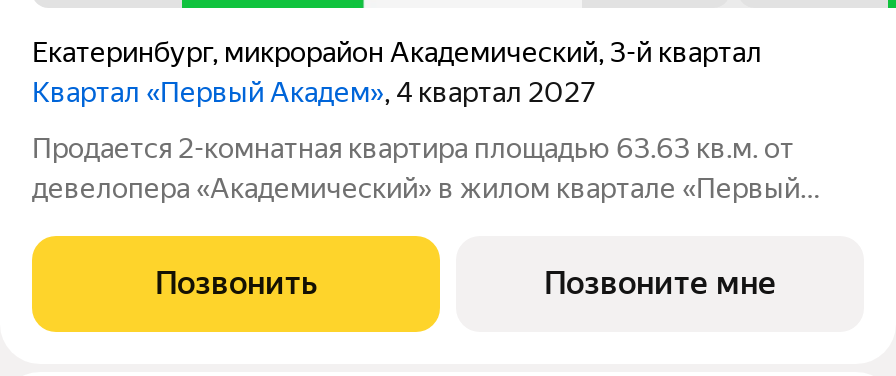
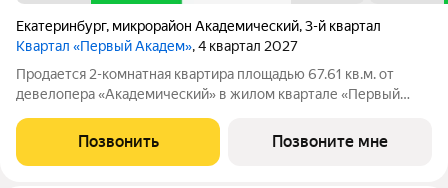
[32,132,794,164] Продается 2-комнатная квартира площадью 63.63 кв.м. от -> [16,66,394,82] Продается 2-комнатная квартира площадью 67.61 кв.м. от

